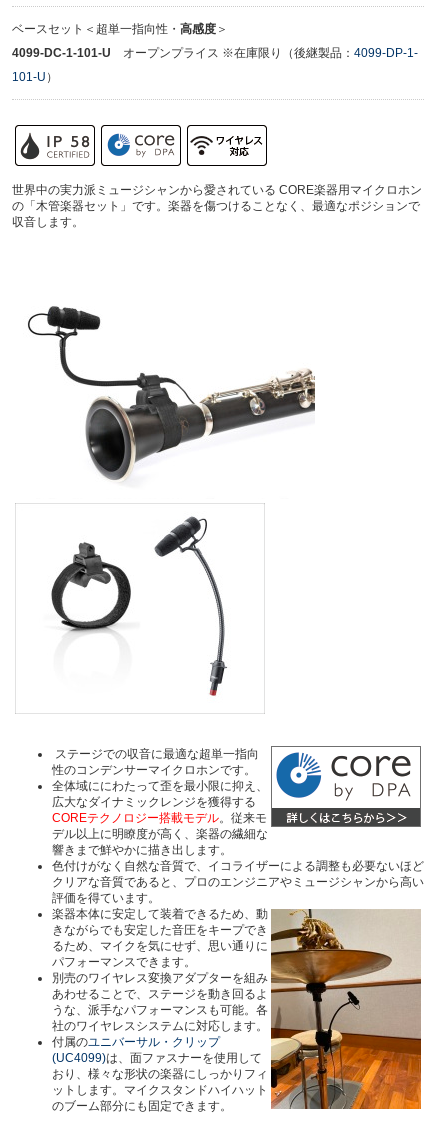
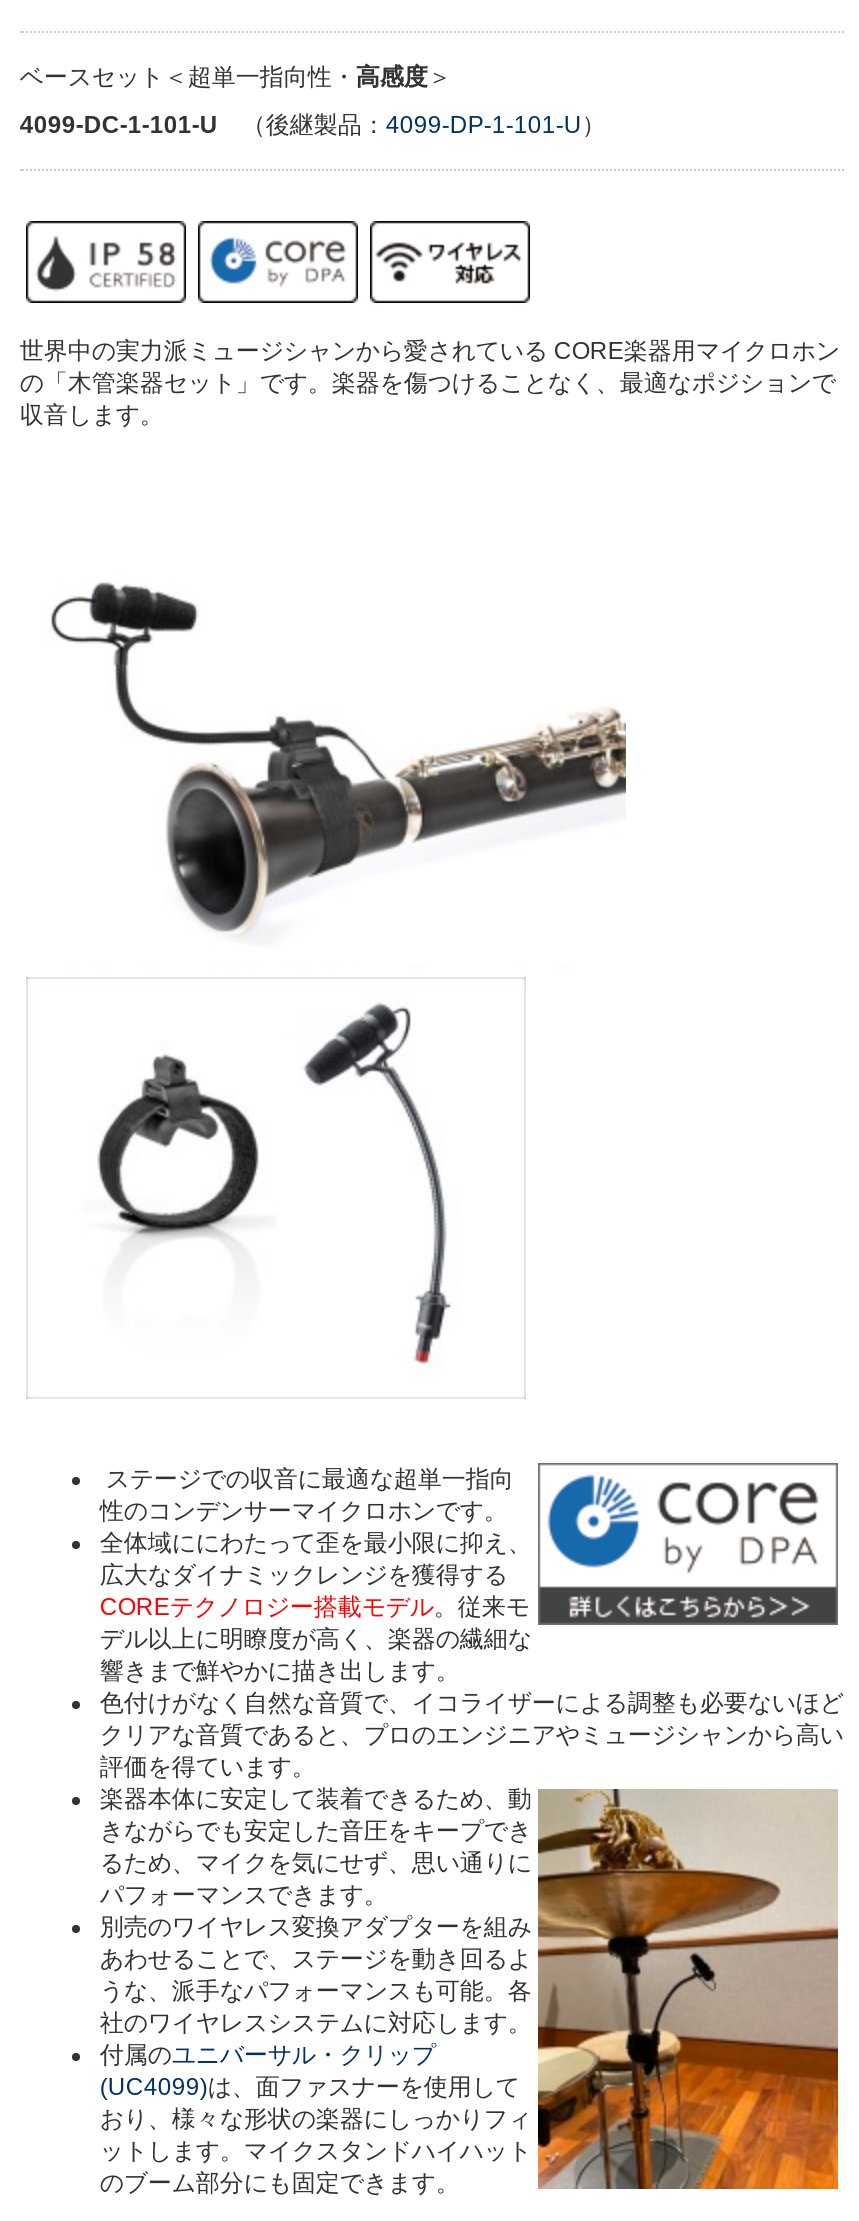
[12,46,418,84] 4099-DC-1-101-Uオープンプライス ※在庫限り（後継製品：4099-DP-1- | 101-U） -> [20,111,606,139] 4099-DC-1-101-U（後継製品：4099-DP-1-101-U）

